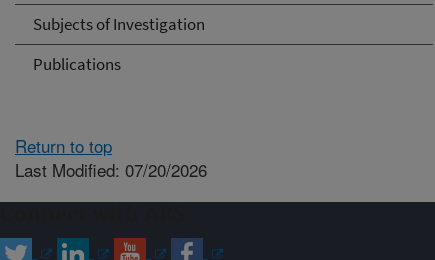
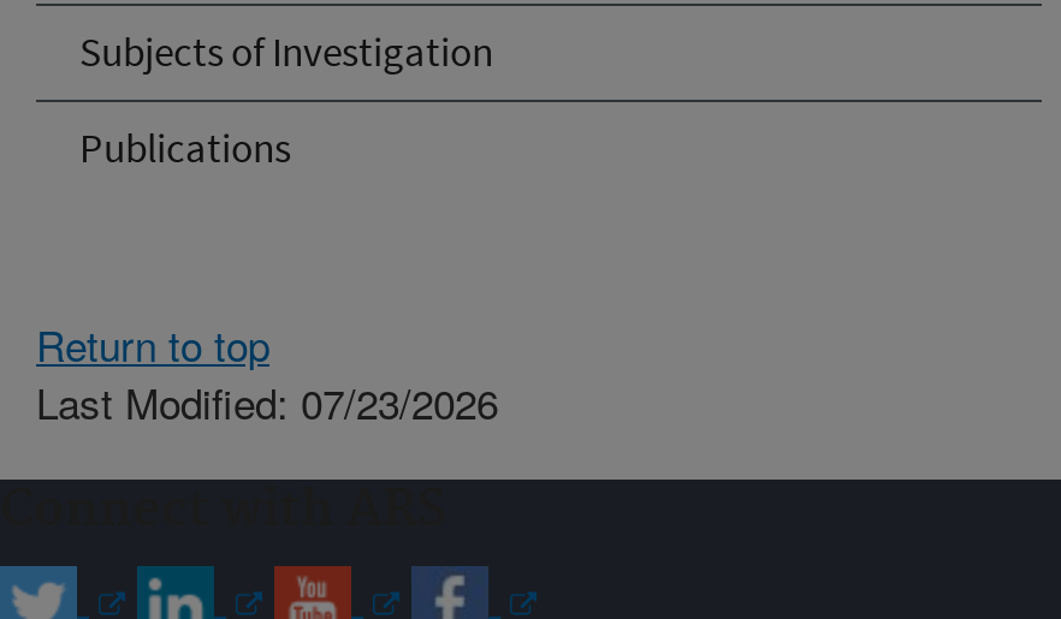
[15,156,207,181] Last Modified: 07/20/2026 -> [36,370,498,430] Last Modified: 07/23/2026

